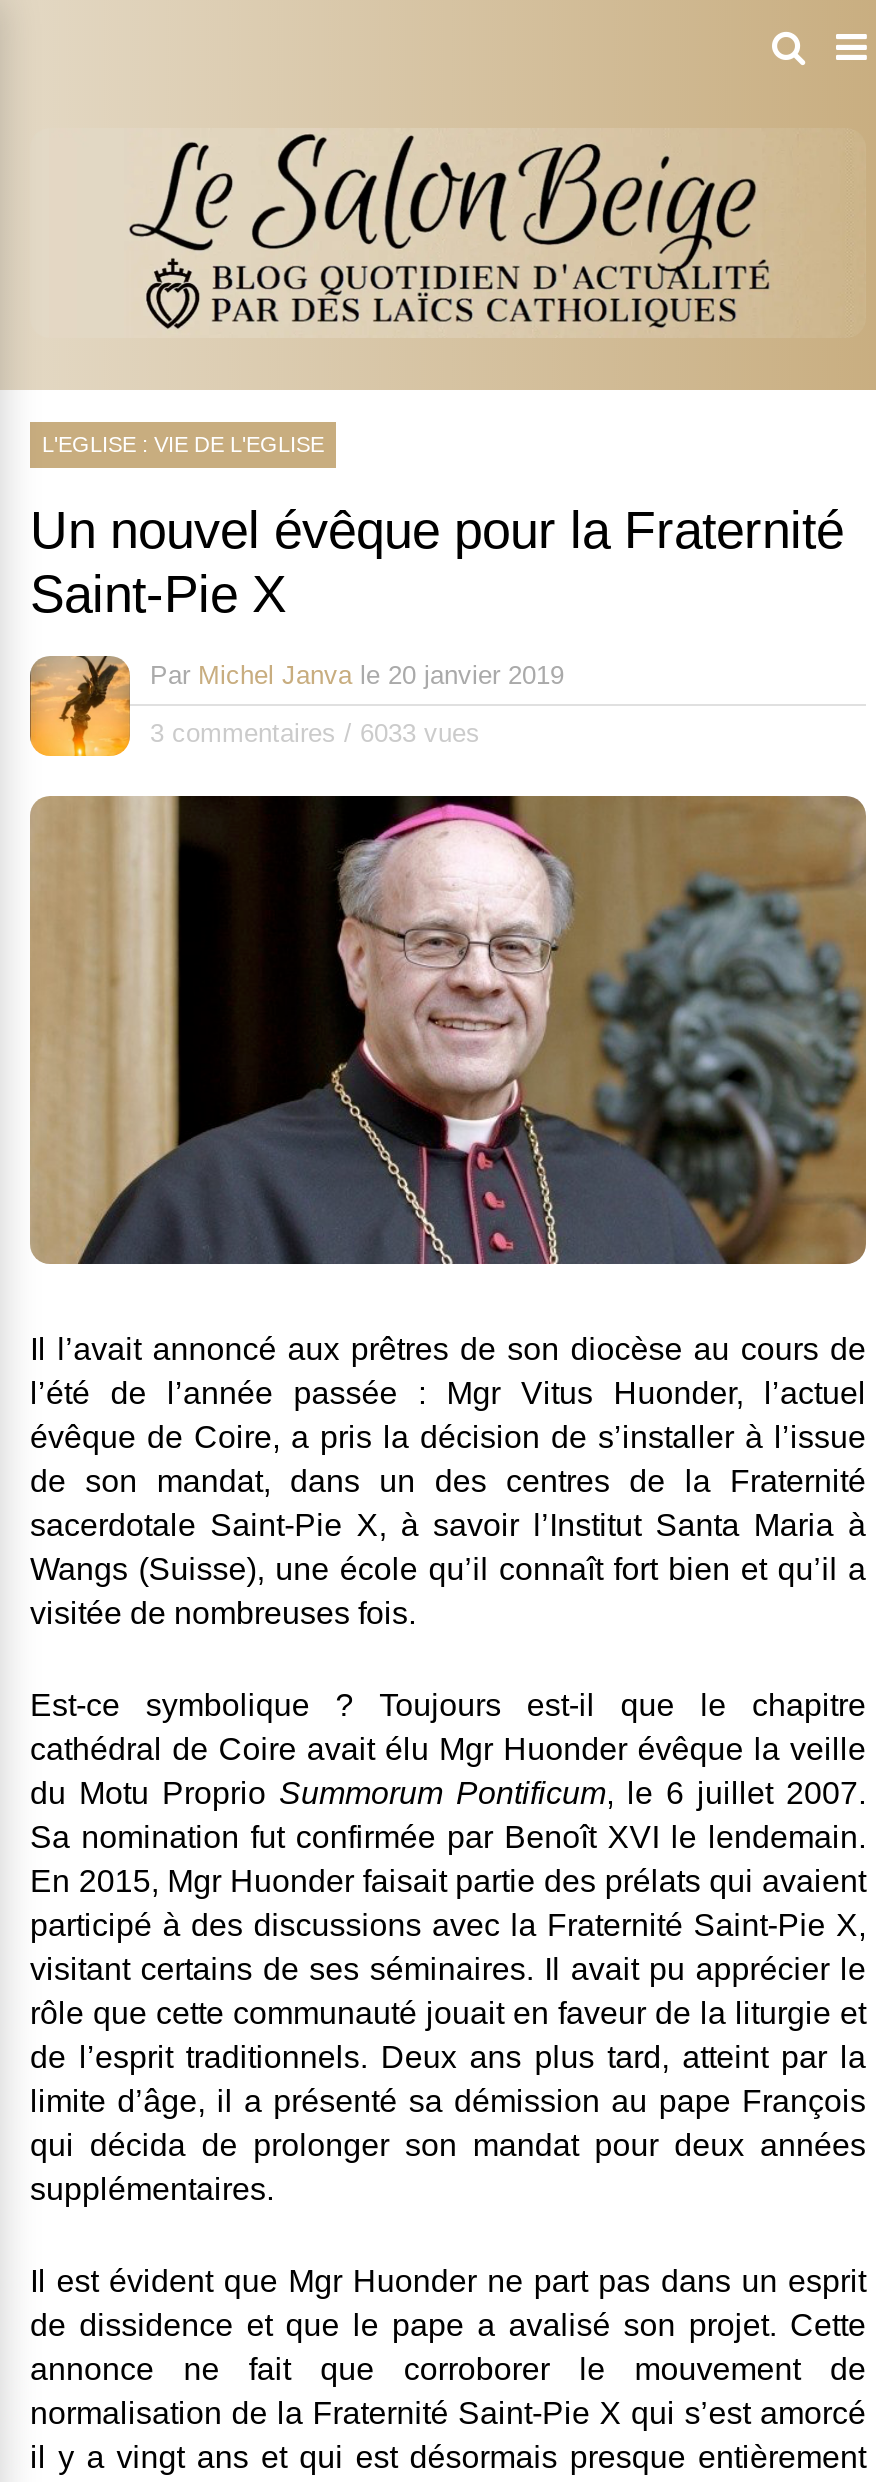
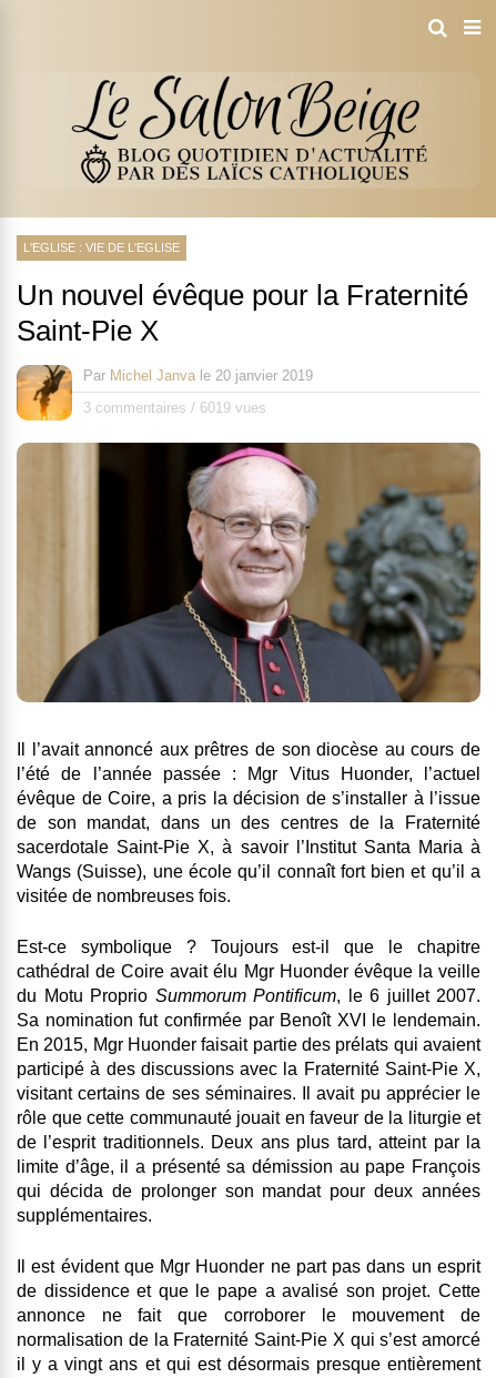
[150,718,480,748] 3 commentaires / 6033 vues -> [83,400,266,416] 3 commentaires / 6019 vues

